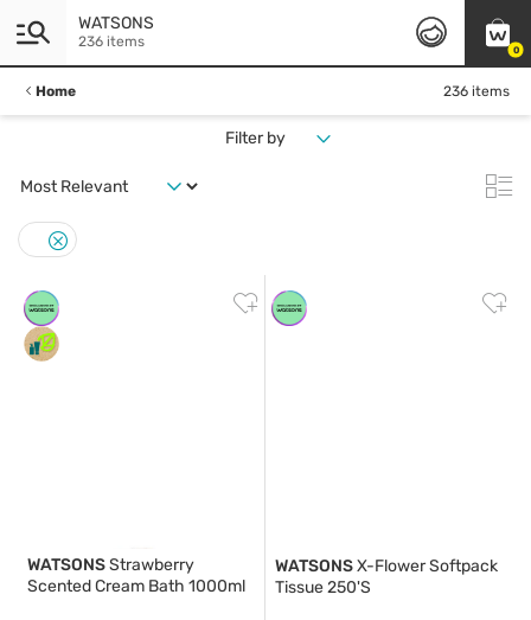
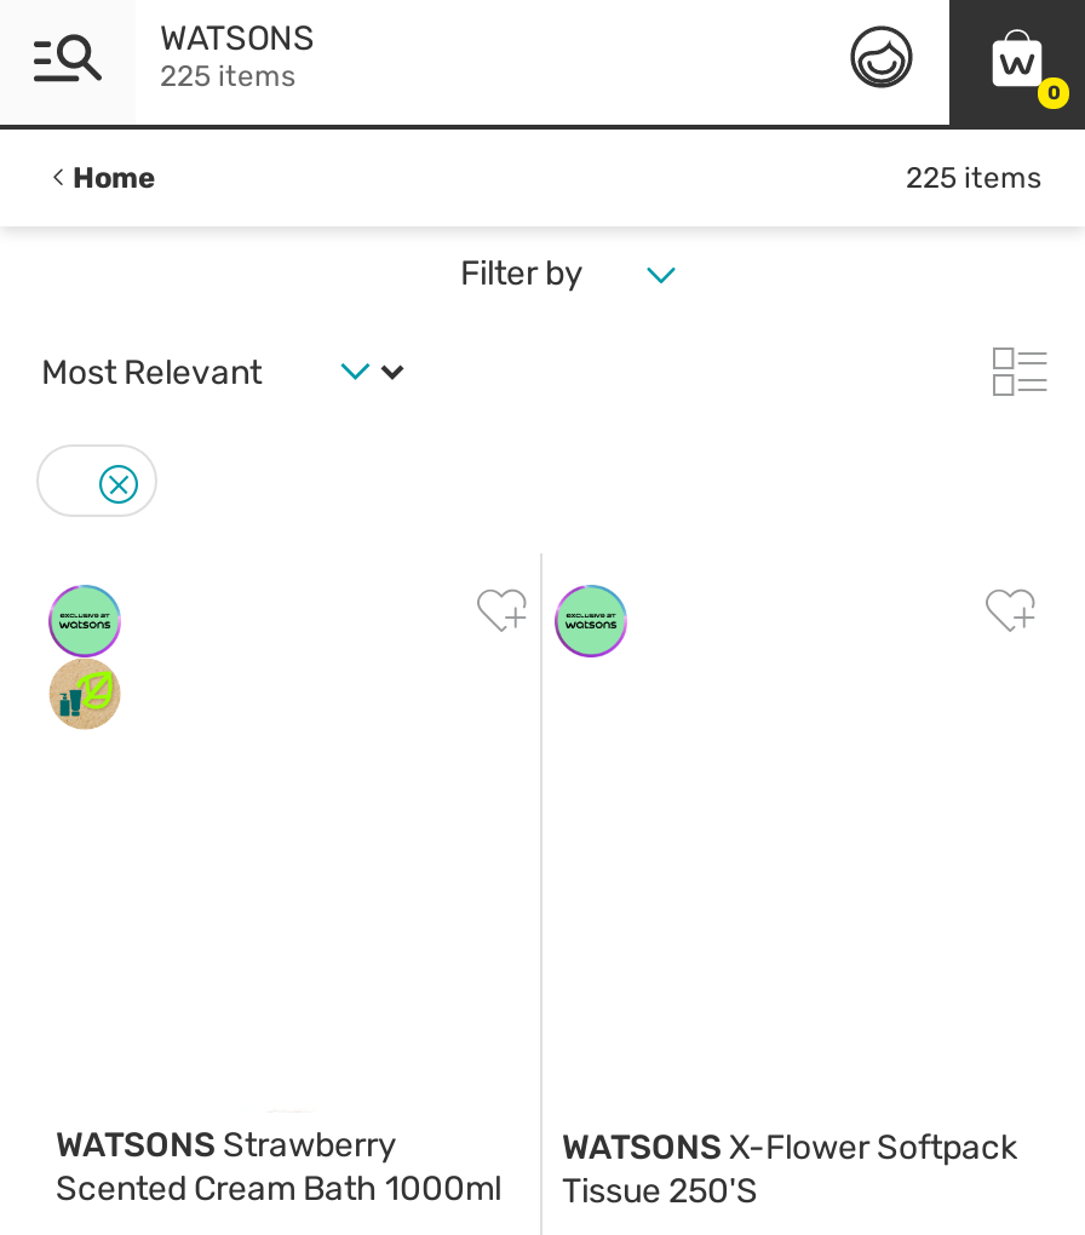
[78,33,145,50] 236 items -> [160,59,295,93] 225 items
[443,82,510,99] 236 items -> [906,160,1041,194] 225 items

